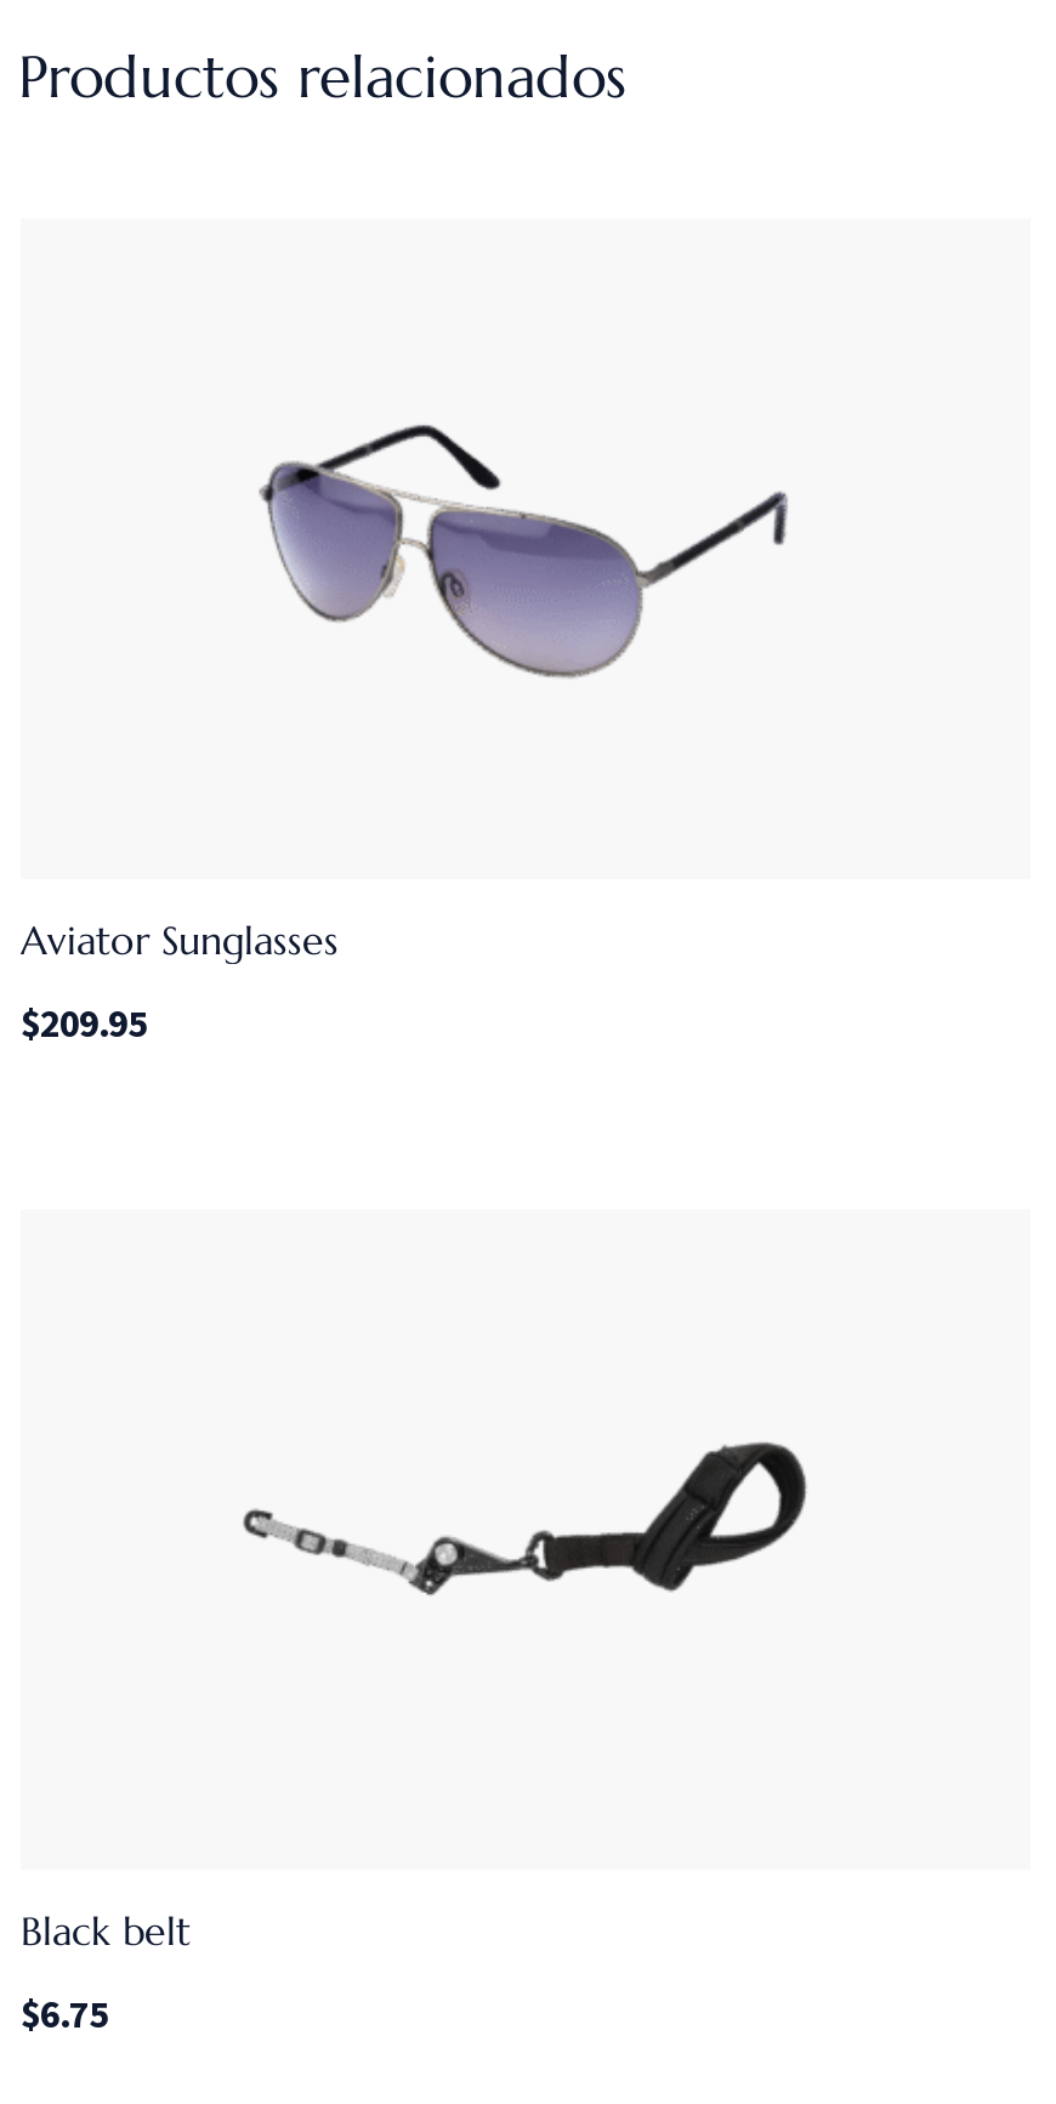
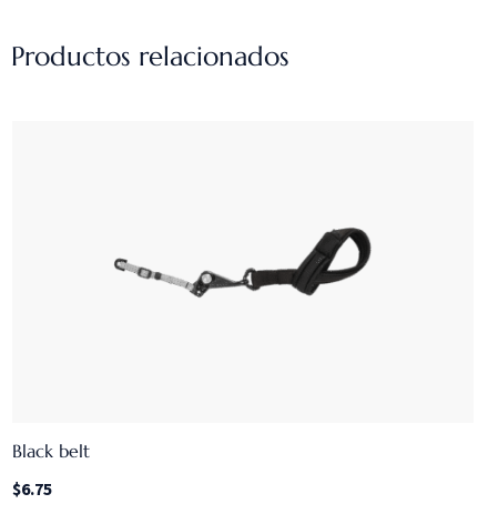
[259,424,790,679] [image] -> none
[21,917,339,1053] Aviator Sunglasses | $209.95 -> none

